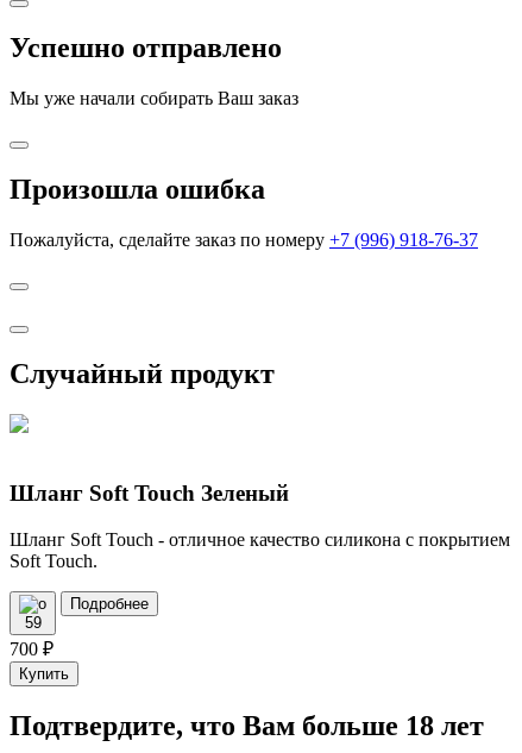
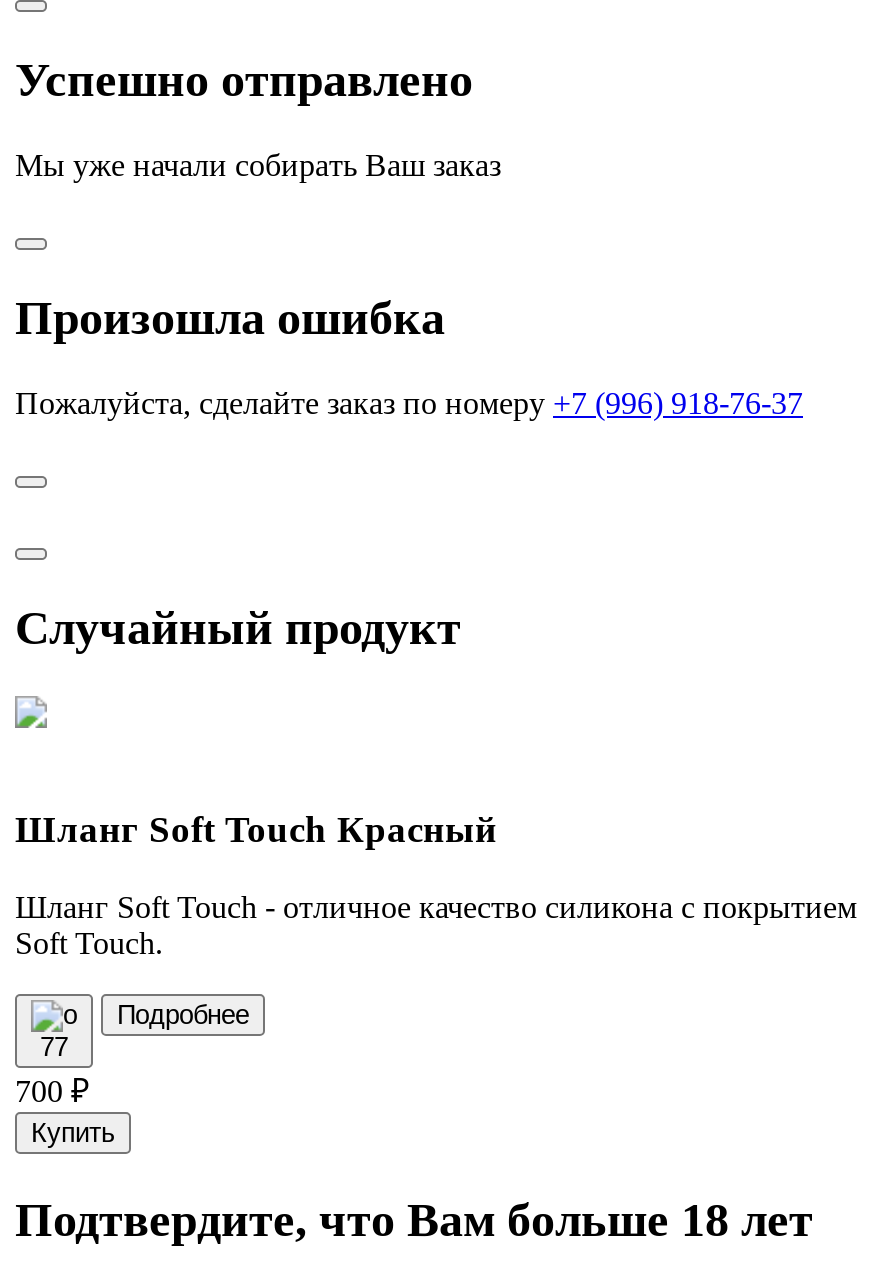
[10,481,289,506] Шланг Soft Touch Зеленый -> [15,809,497,851] Шланг Soft Touch Красный
[24,614,41,632] 59 -> [40,1032,68,1062] 77

